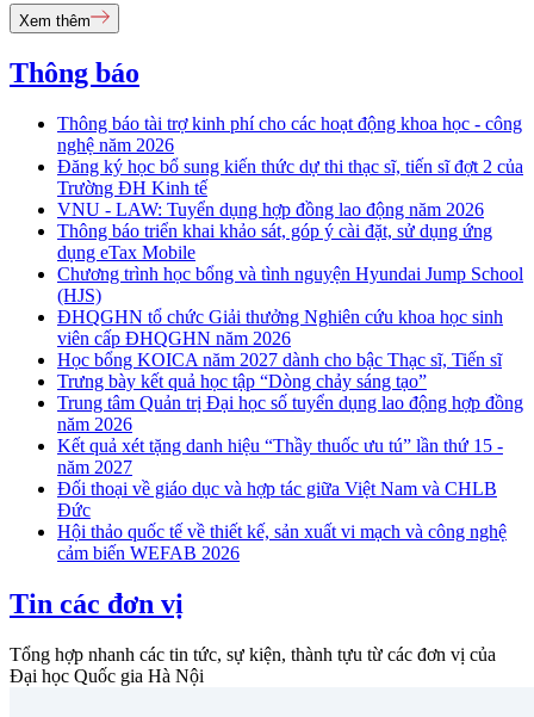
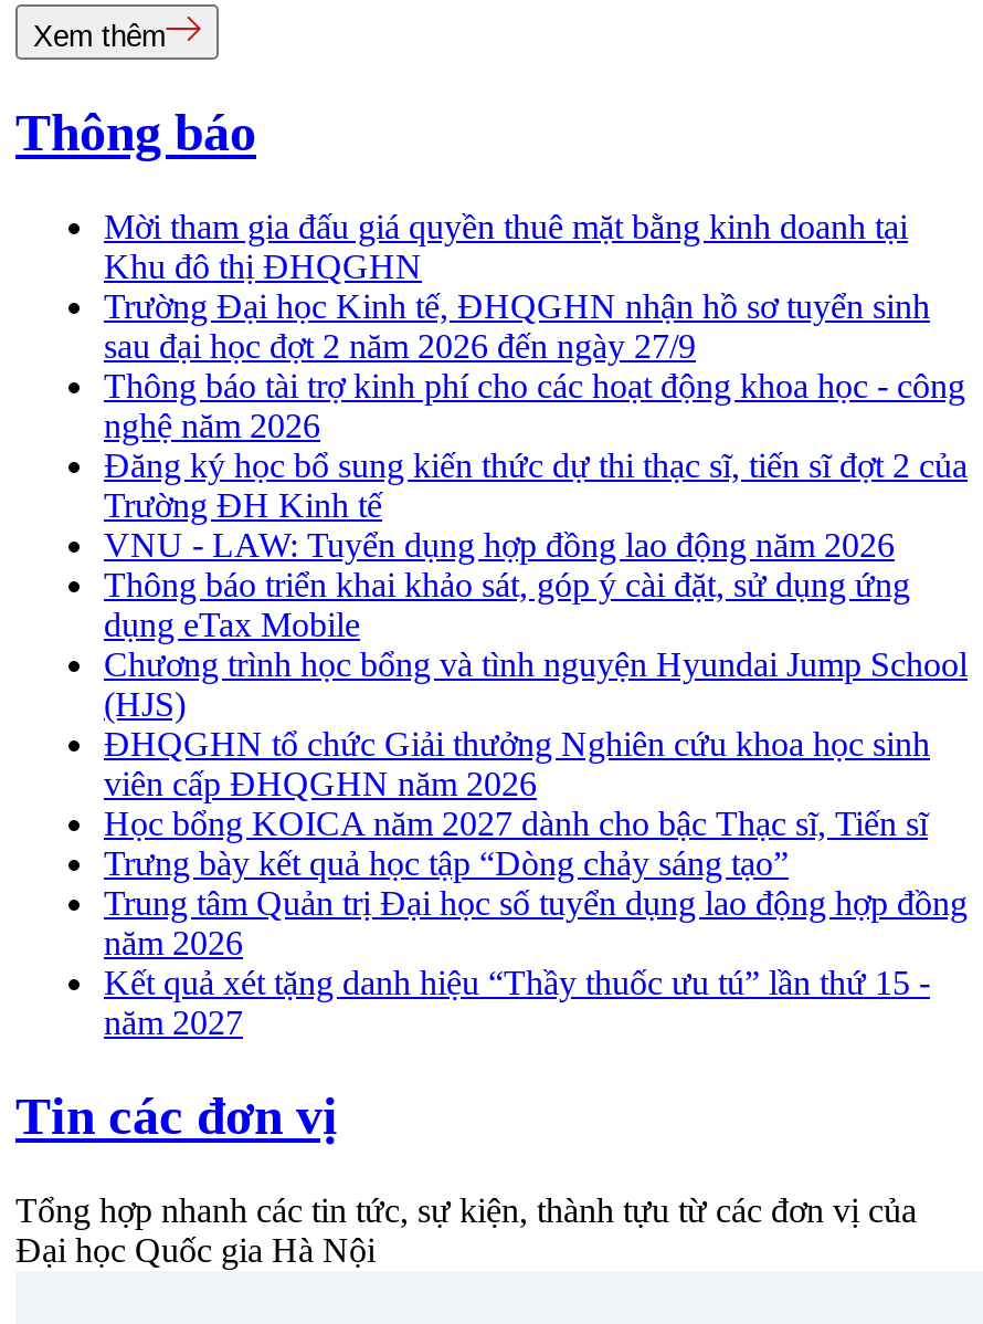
none -> [104,208,930,365] Mời tham gia đấu giá quyền thuê mặt bằng kinh doanh tại | Khu đô thị ĐHQGHN | Trường Đại học Kinh tế, ĐHQGHN nhận hồ sơ tuyển sinh | sau đại học đợt 2 năm 2026 đến ngày 27/9
moved [57,114,523,477] -> [104,367,968,1042]: Thông báo tài trợ kinh phí cho các hoạt động khoa học - công | nghệ năm 2026 | Đăng ký học bổ sung kiến thức dự thi thạc sĩ, tiến sĩ đợt 2 của | ... | Kết quả xét tặng danh hiệu “Thầy thuốc ưu tú” lần thứ 15 - | năm 2027
[57,479,507,563] Đối thoại về giáo dục và hợp tác giữa Việt Nam và CHLB | Đức | Hội thảo quốc tế về thiết kế, sản xuất vi mạch và công nghệ | cảm biến WEFAB 2026 -> none

